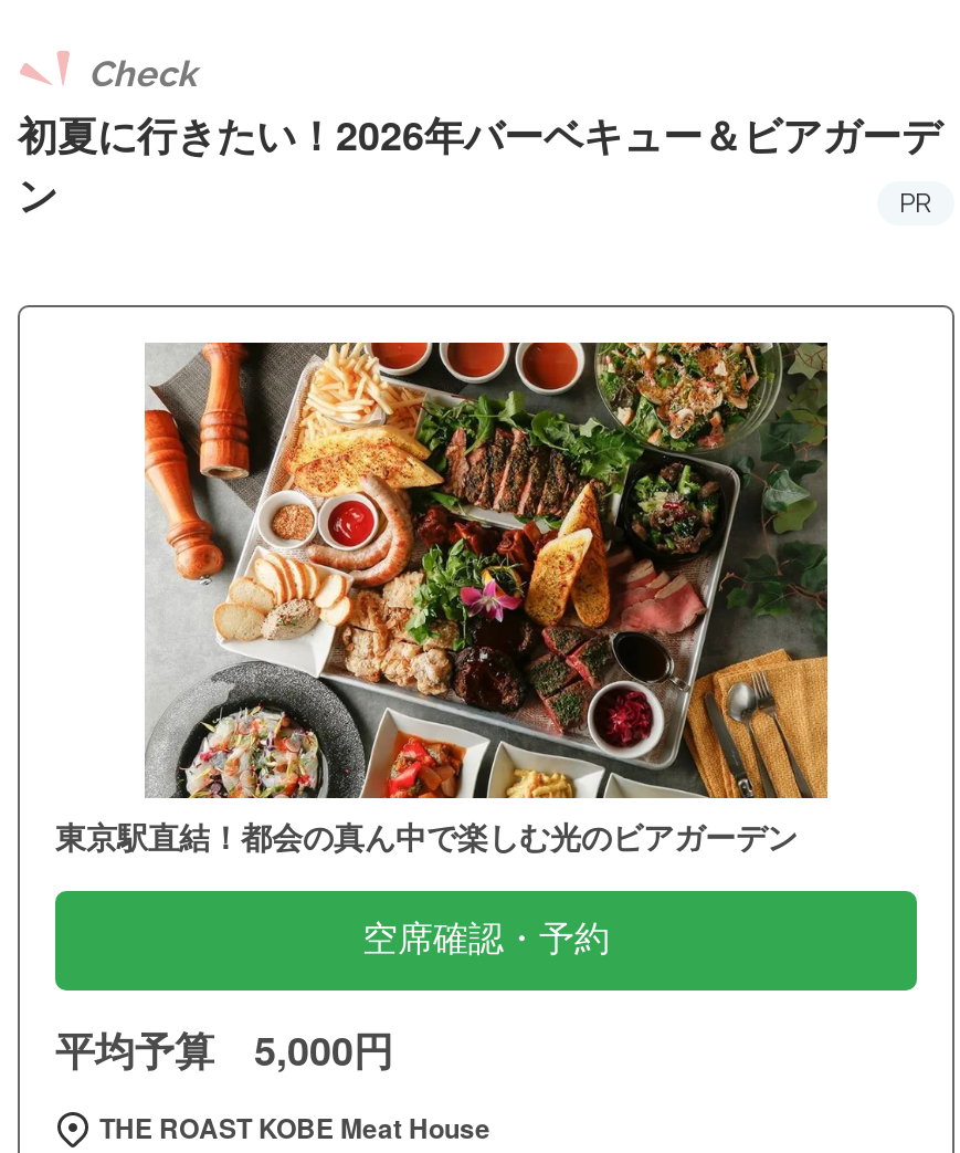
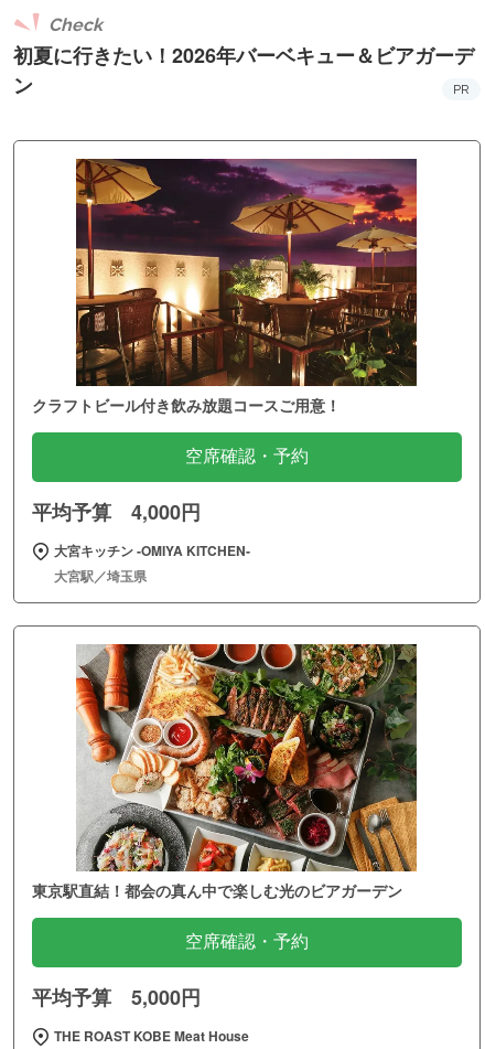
none -> [32,158,418,586] [image] | クラフトビール付き飲み放題コースご用意！ | 空席確認・予約 | 平均予算 4,000円 | 大宮キッチン ‐OMIYA KITCHEN‐ | 大宮駅／埼玉県

